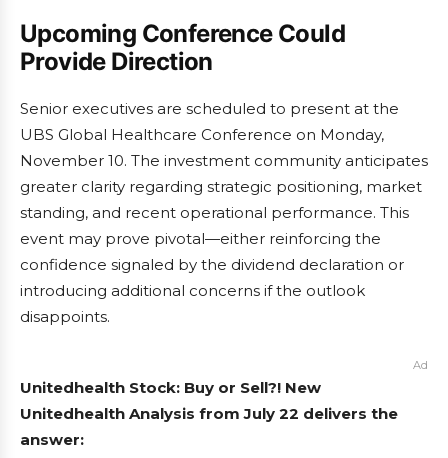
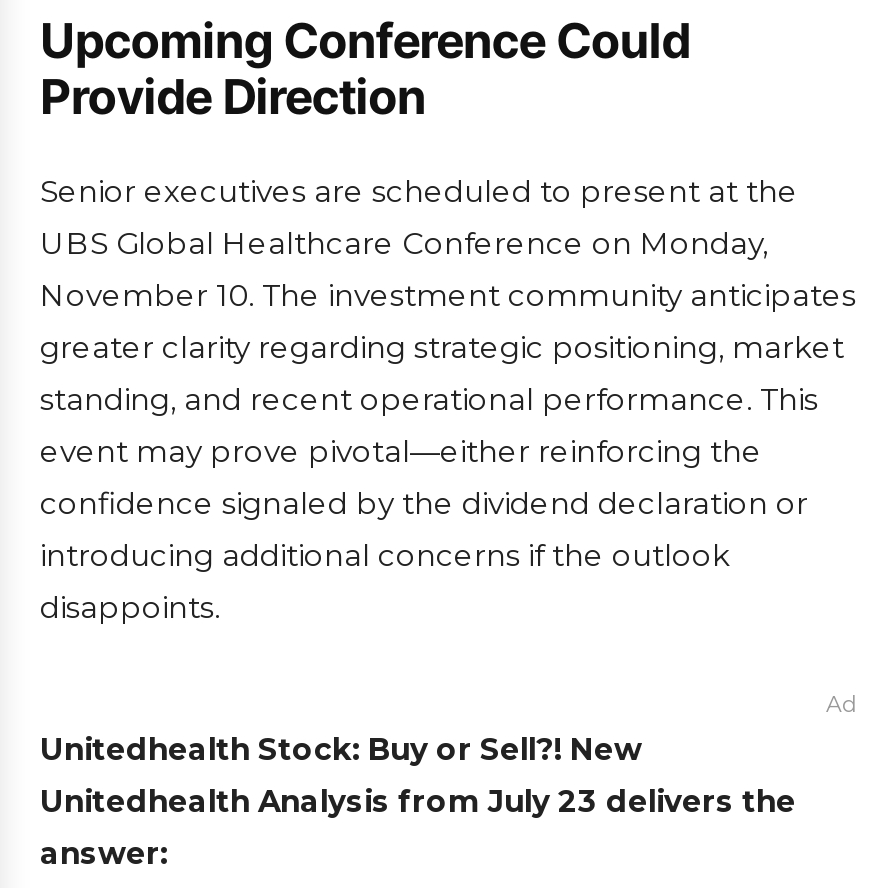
[20,404,398,423] Unitedhealth Analysis from July 22 delivers the -> [40,782,796,820] Unitedhealth Analysis from July 23 delivers the

